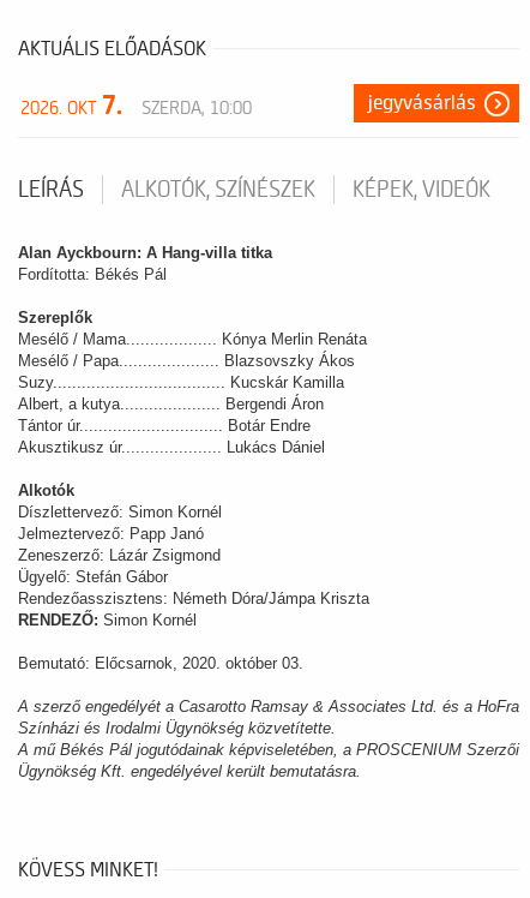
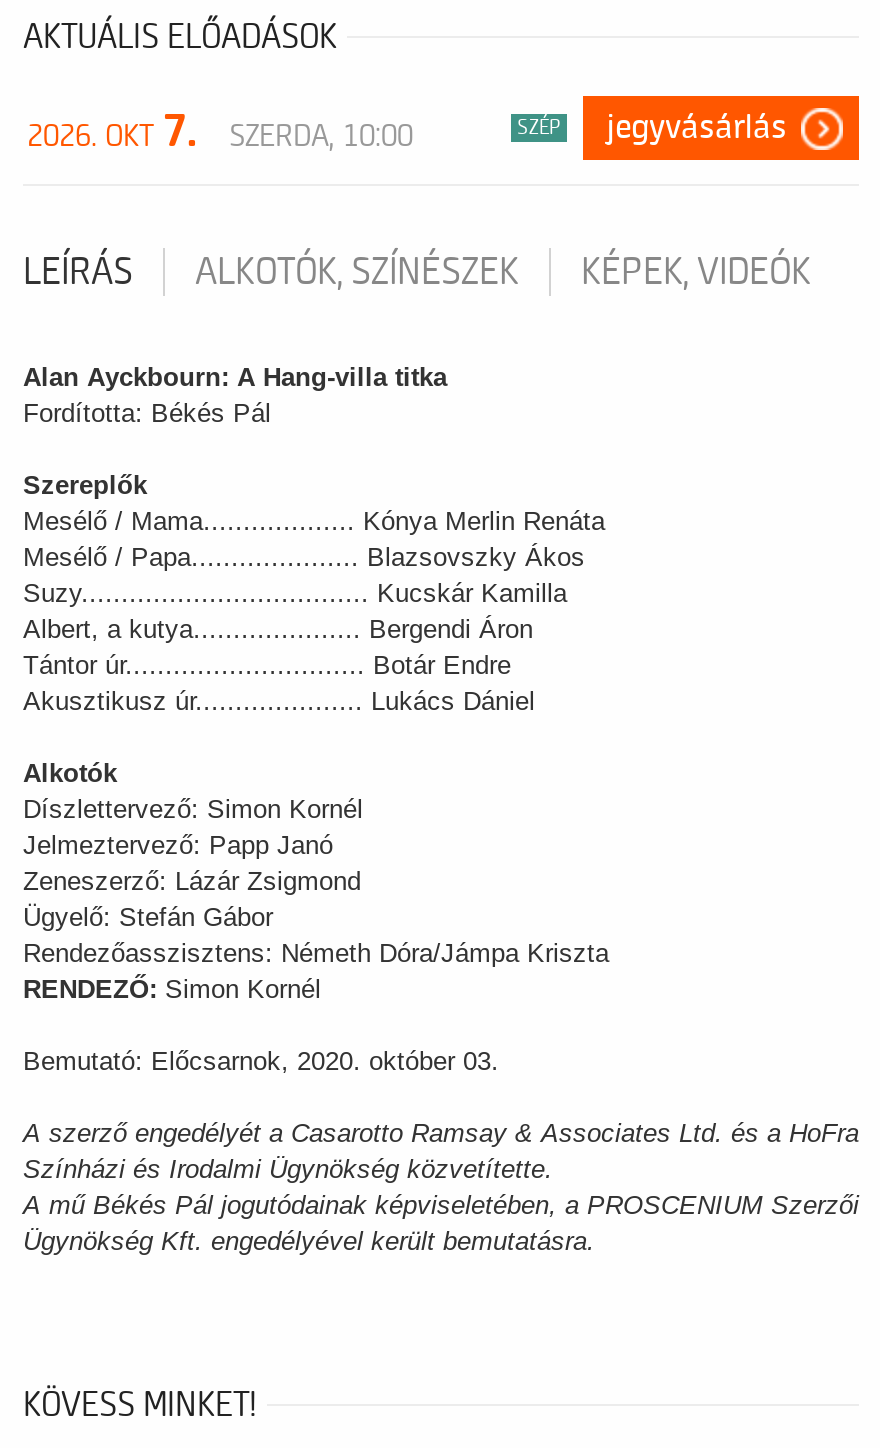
none -> [517,116,561,140] SZÉP

